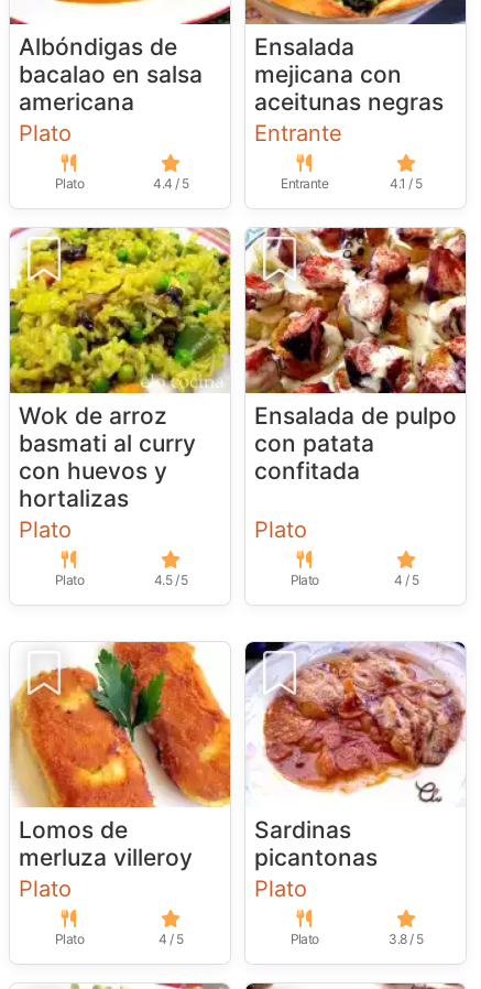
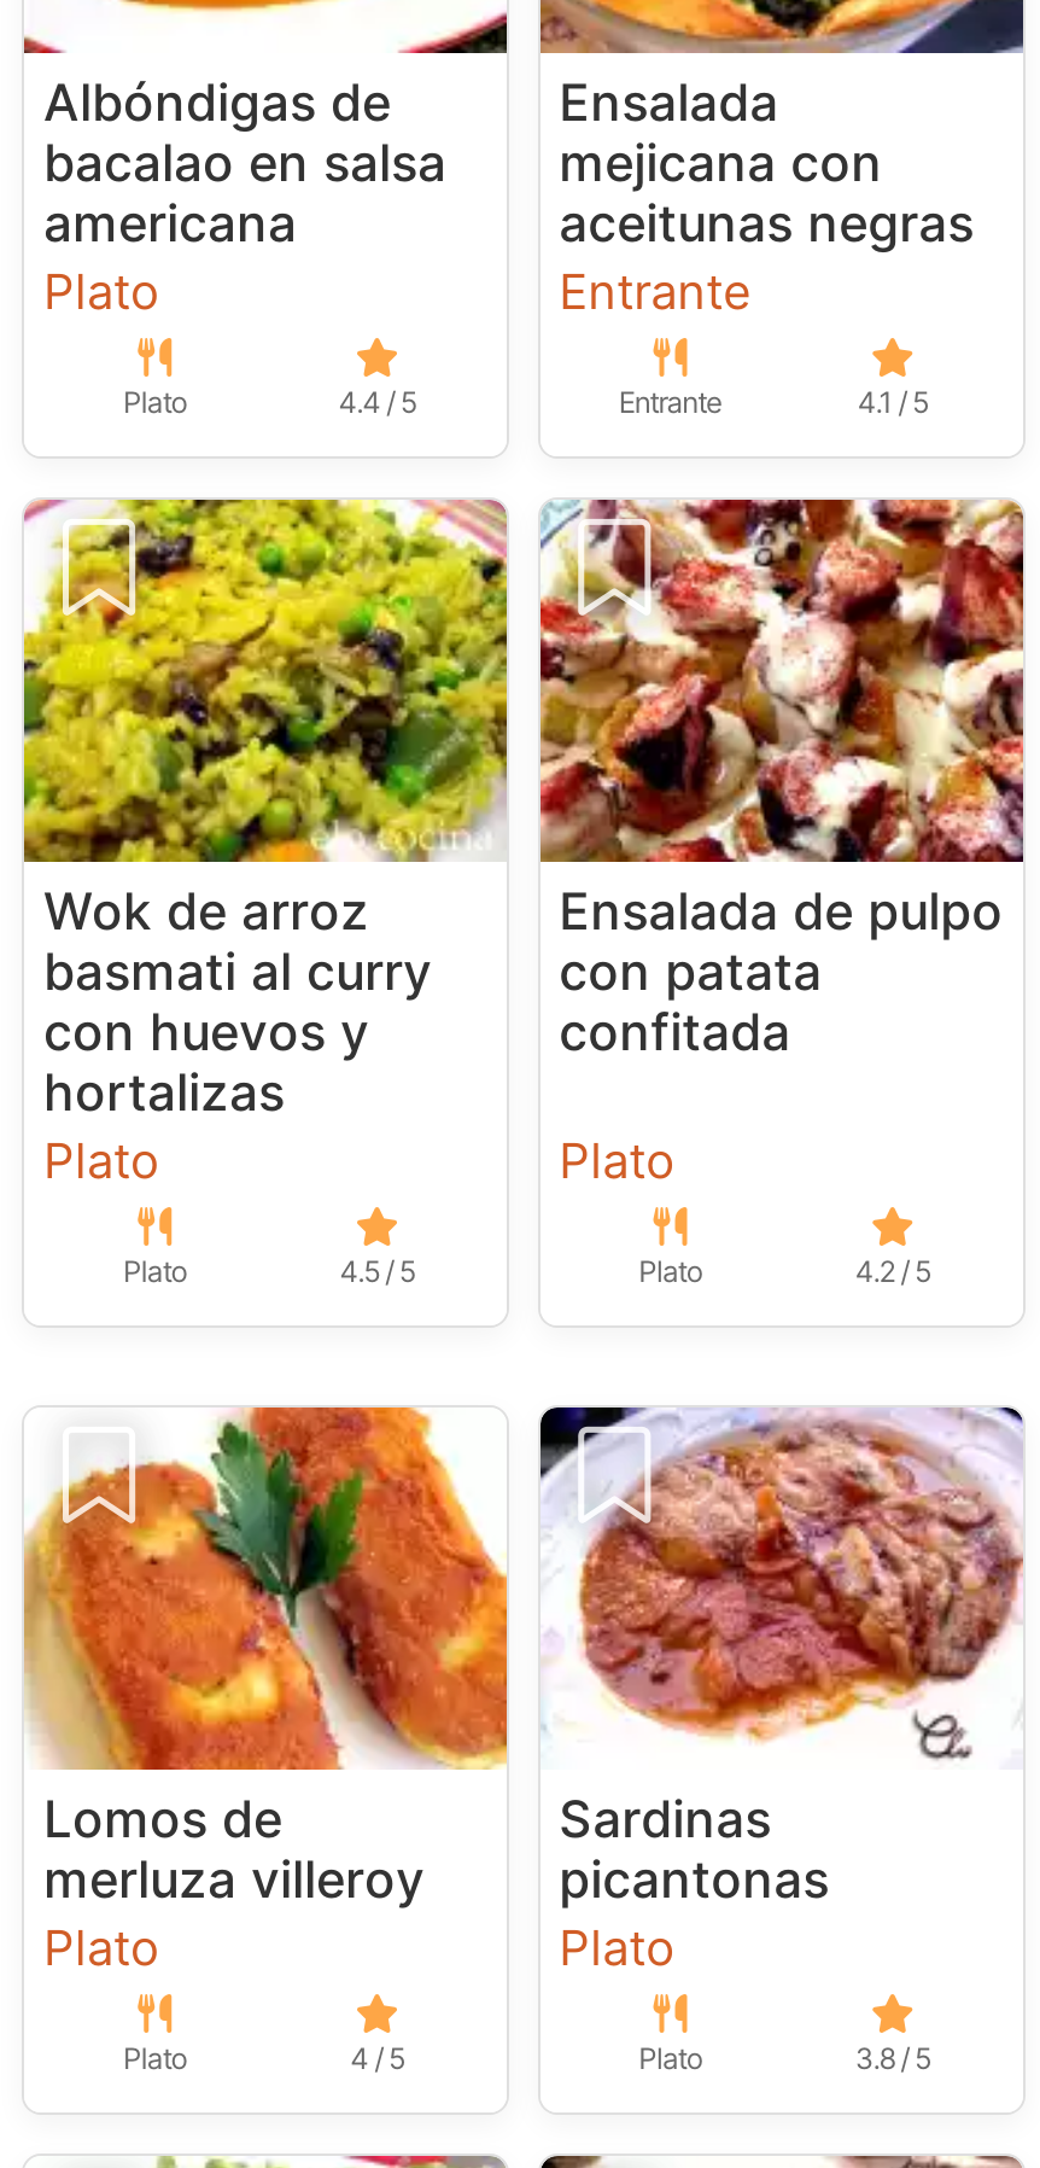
[394,572,418,588] 4 / 5 -> [855,1253,930,1289] 4.2 / 5

